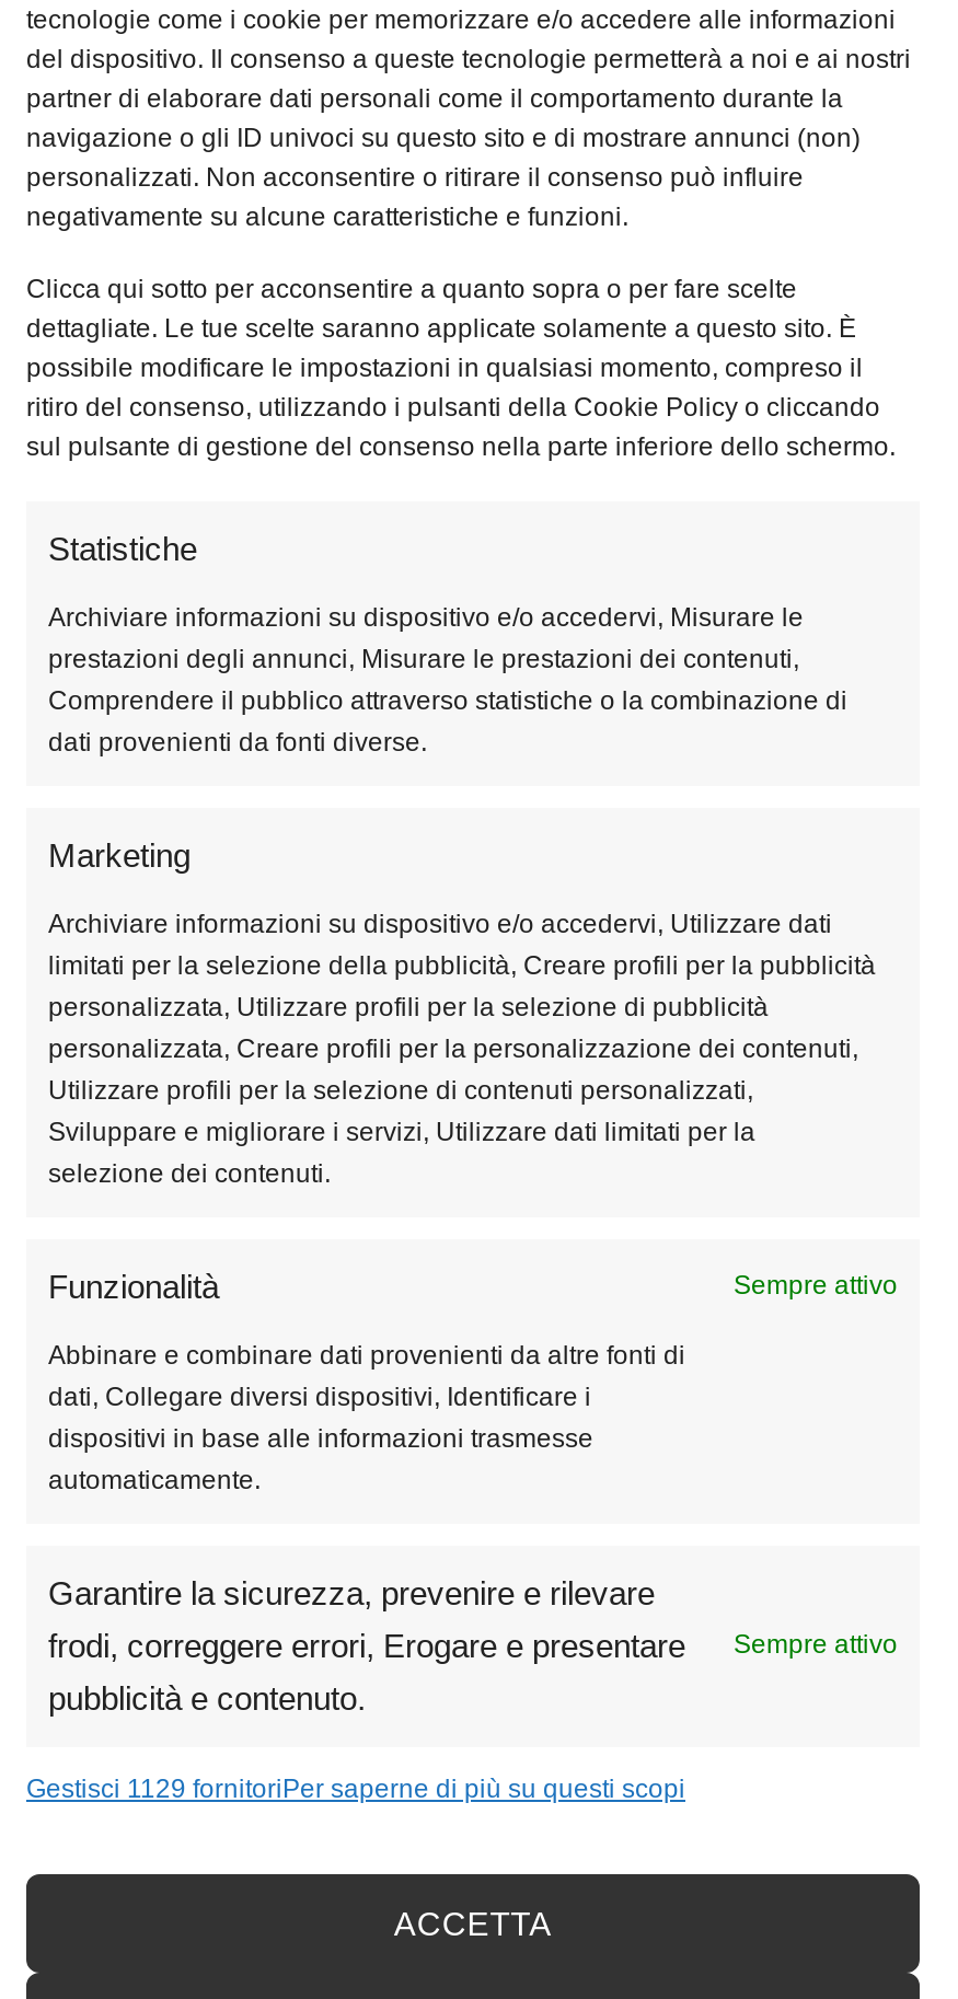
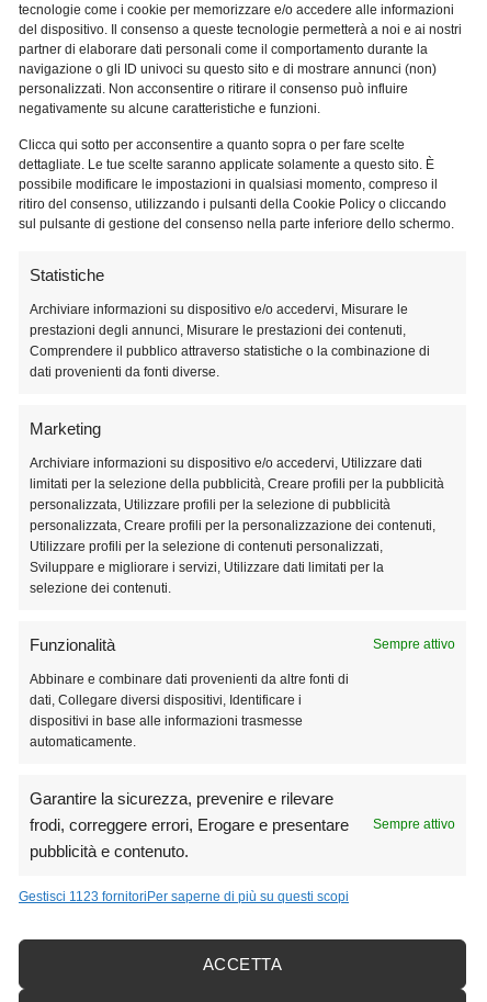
[26,1773,685,1804] Gestisci 1129 fornitoriPer saperne di più su questi scopi -> [19,889,349,904] Gestisci 1123 fornitoriPer saperne di più su questi scopi

